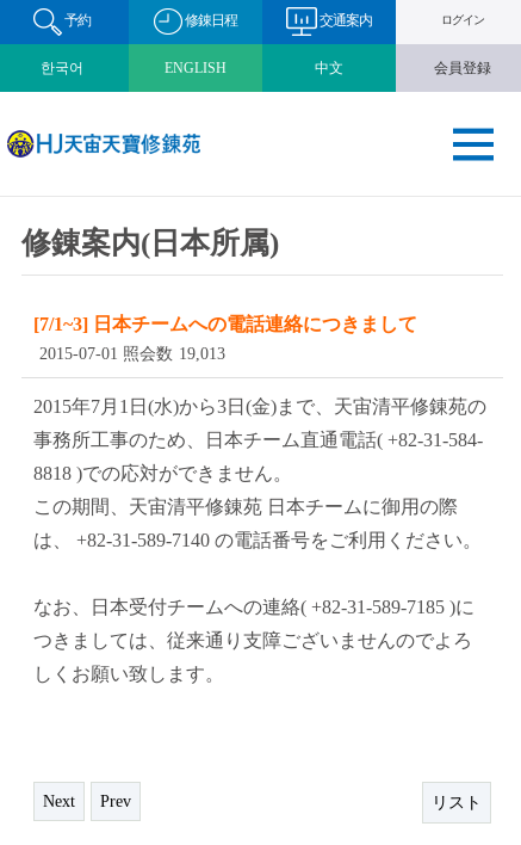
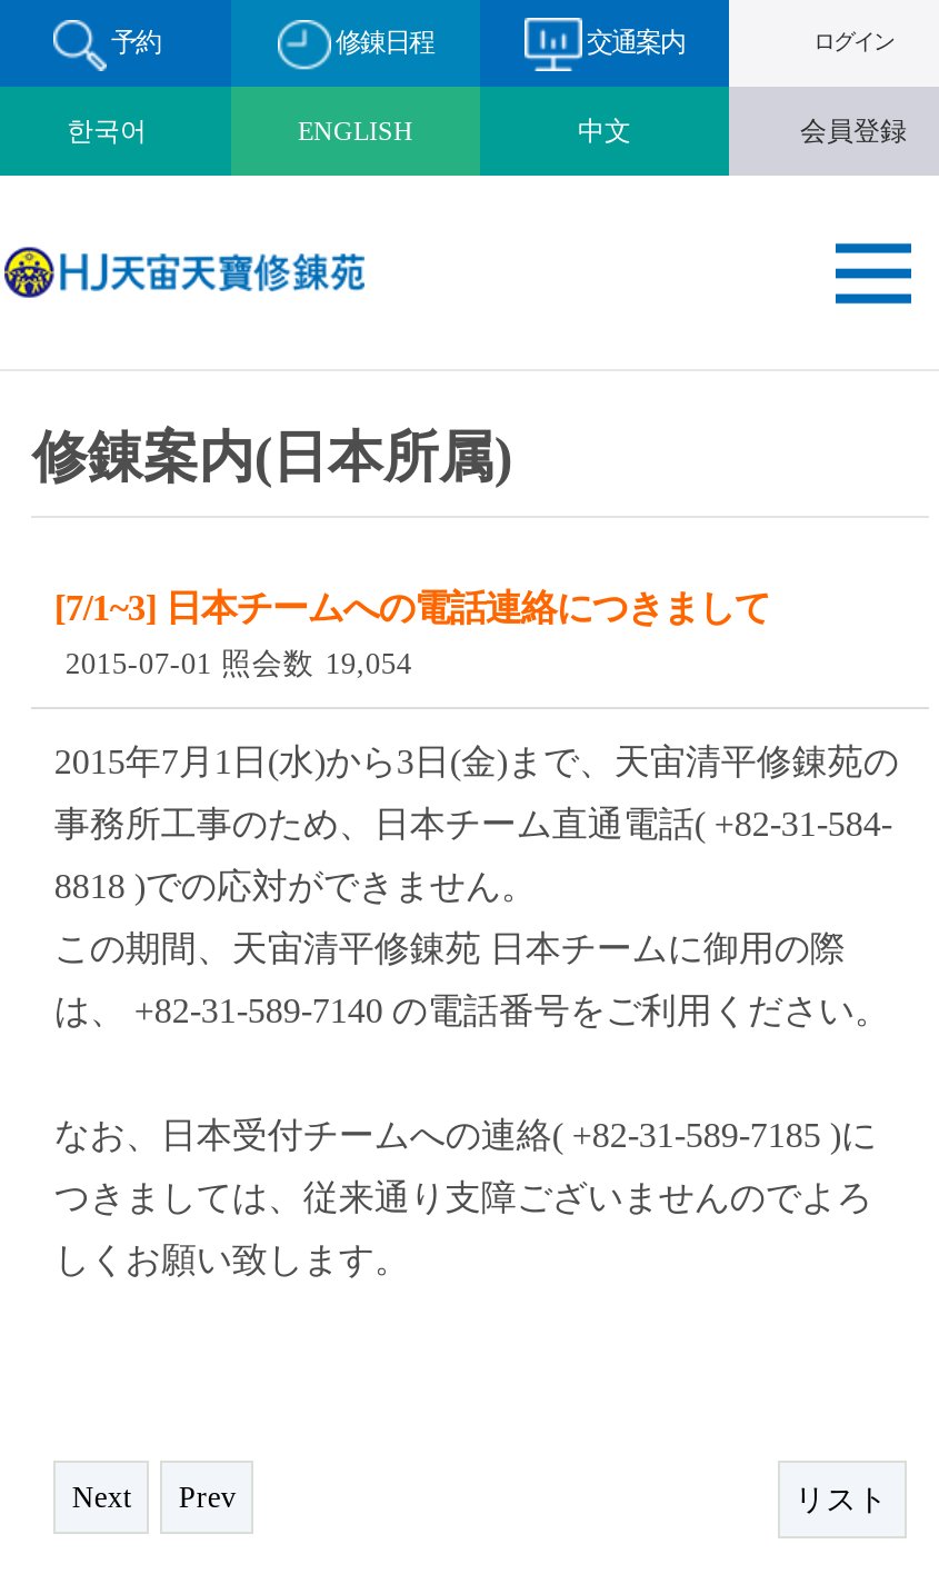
[40,345,226,363] 2015-07-01 照会数 19,013 -> [65,647,412,680] 2015-07-01 照会数 19,054

